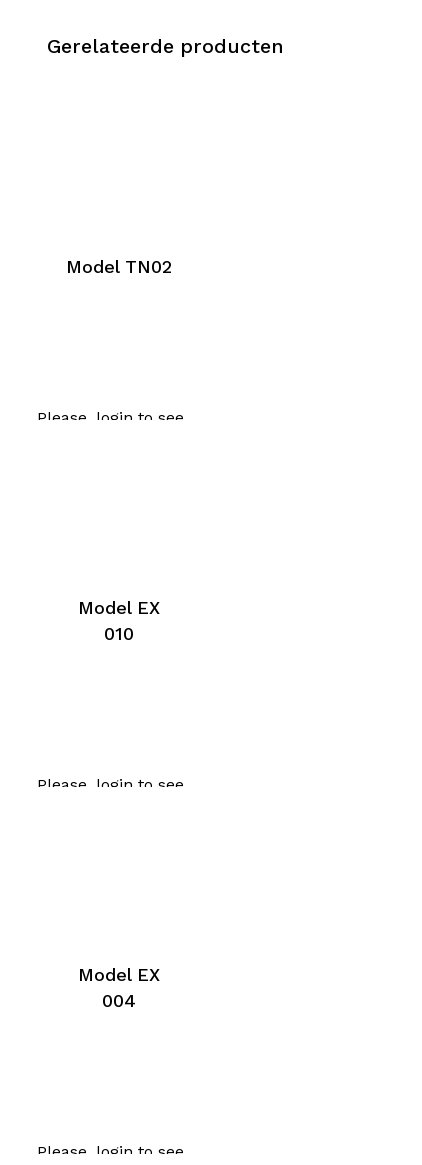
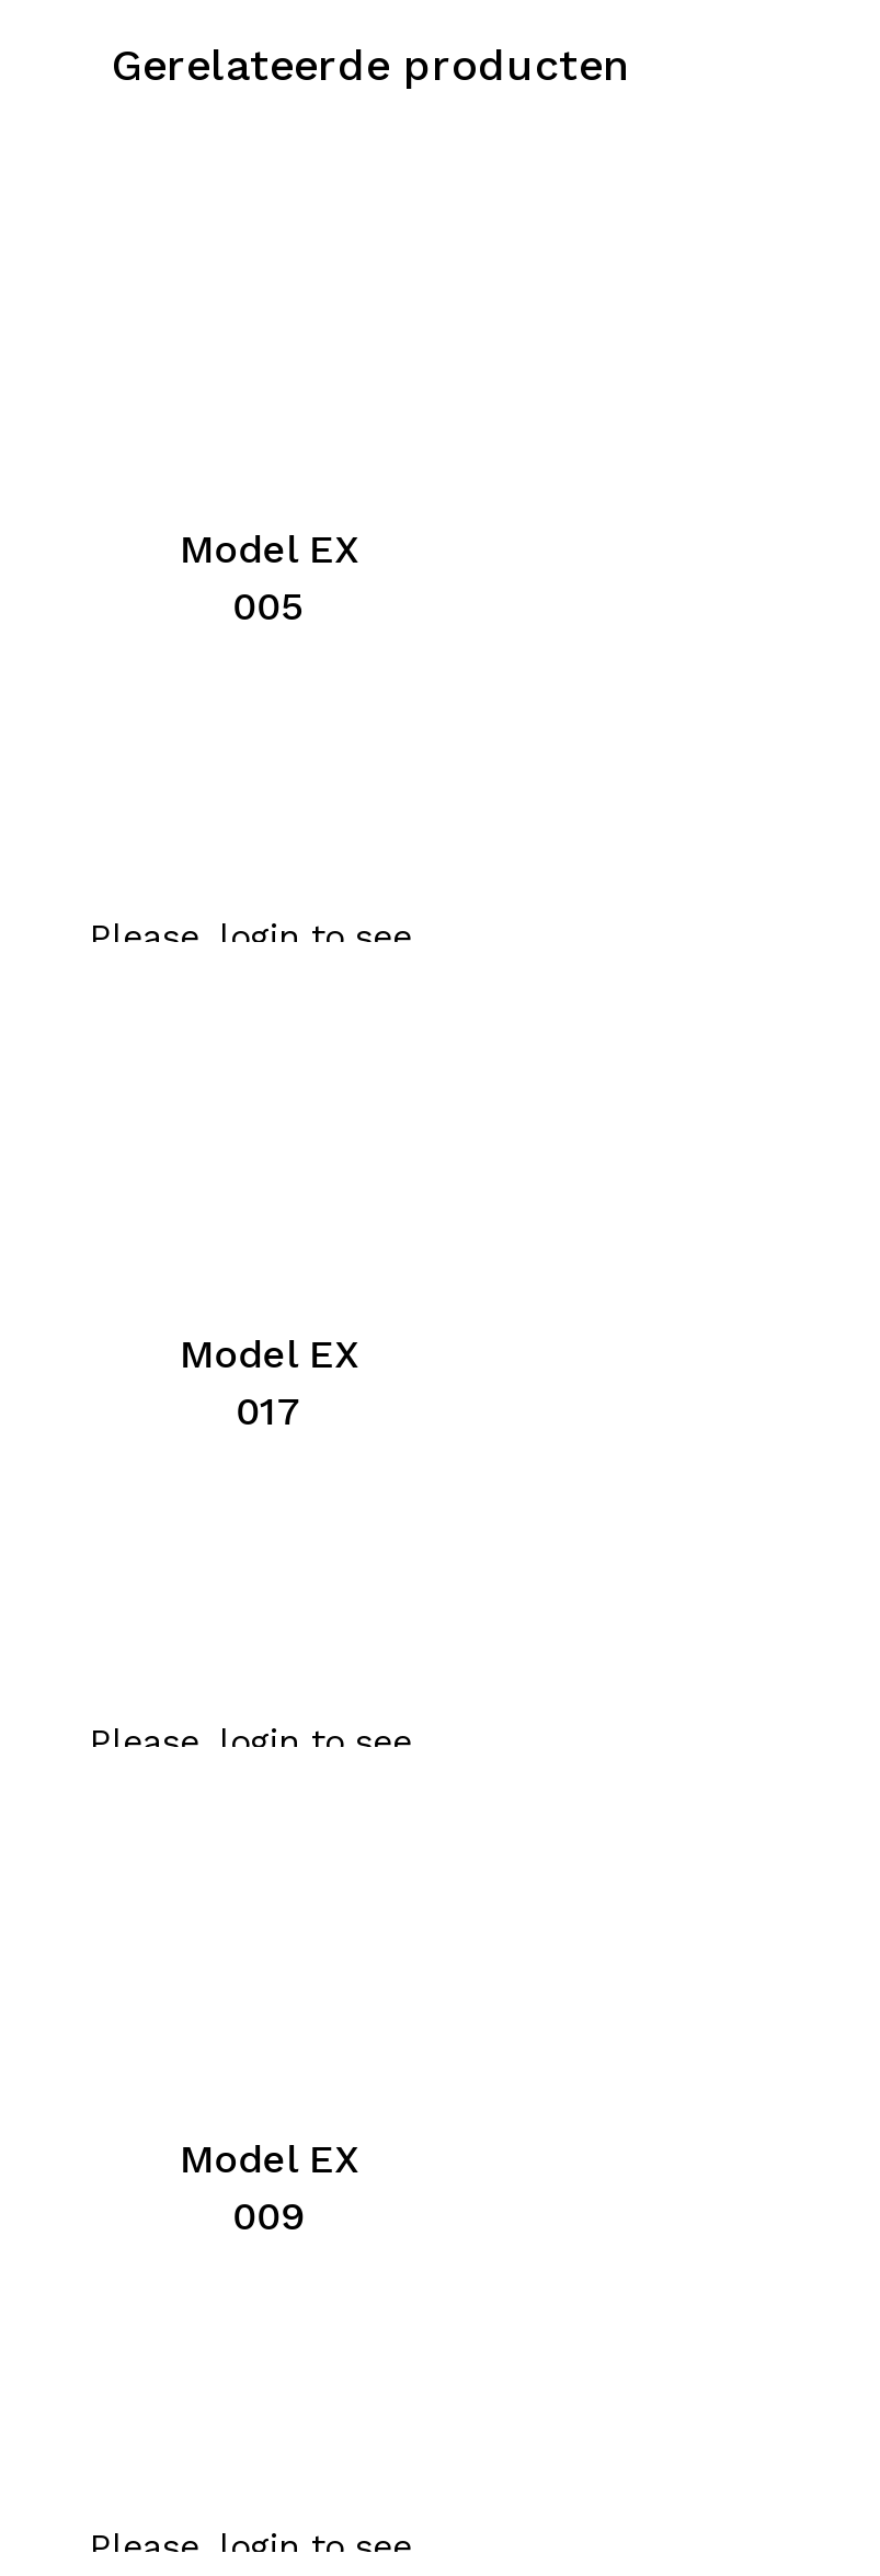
[66,256,172,277] Model TN02 -> [179,525,359,628] Model EX | 005
[104,623,134,644] 010 -> [236,1387,302,1433] 017
[102,990,136,1011] 004 -> [233,2192,305,2238] 009

